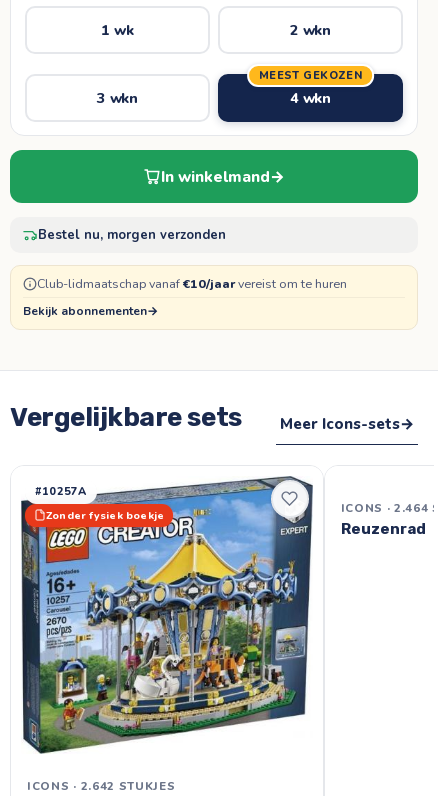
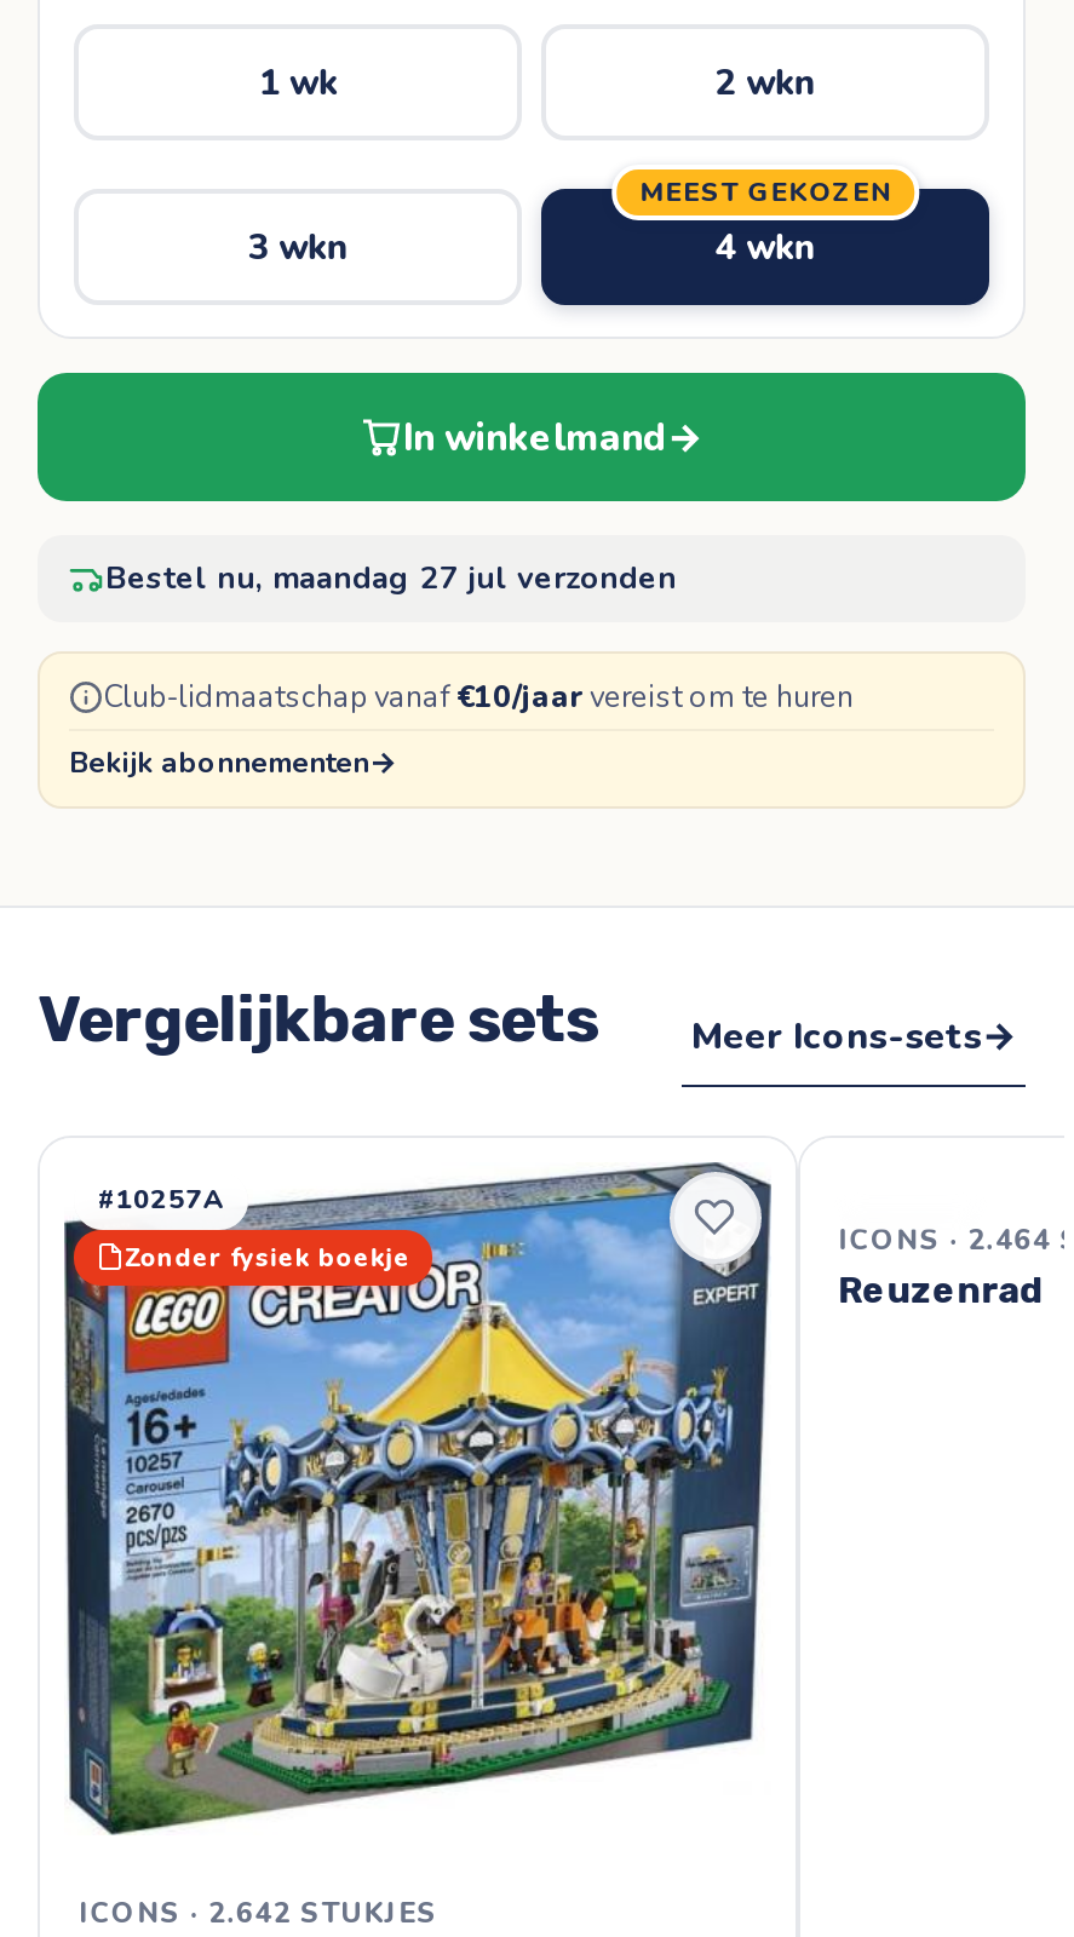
[38,226,226,244] Bestel nu, morgen verzonden -> [105,557,677,600] Bestel nu, maandag 27 jul verzonden

